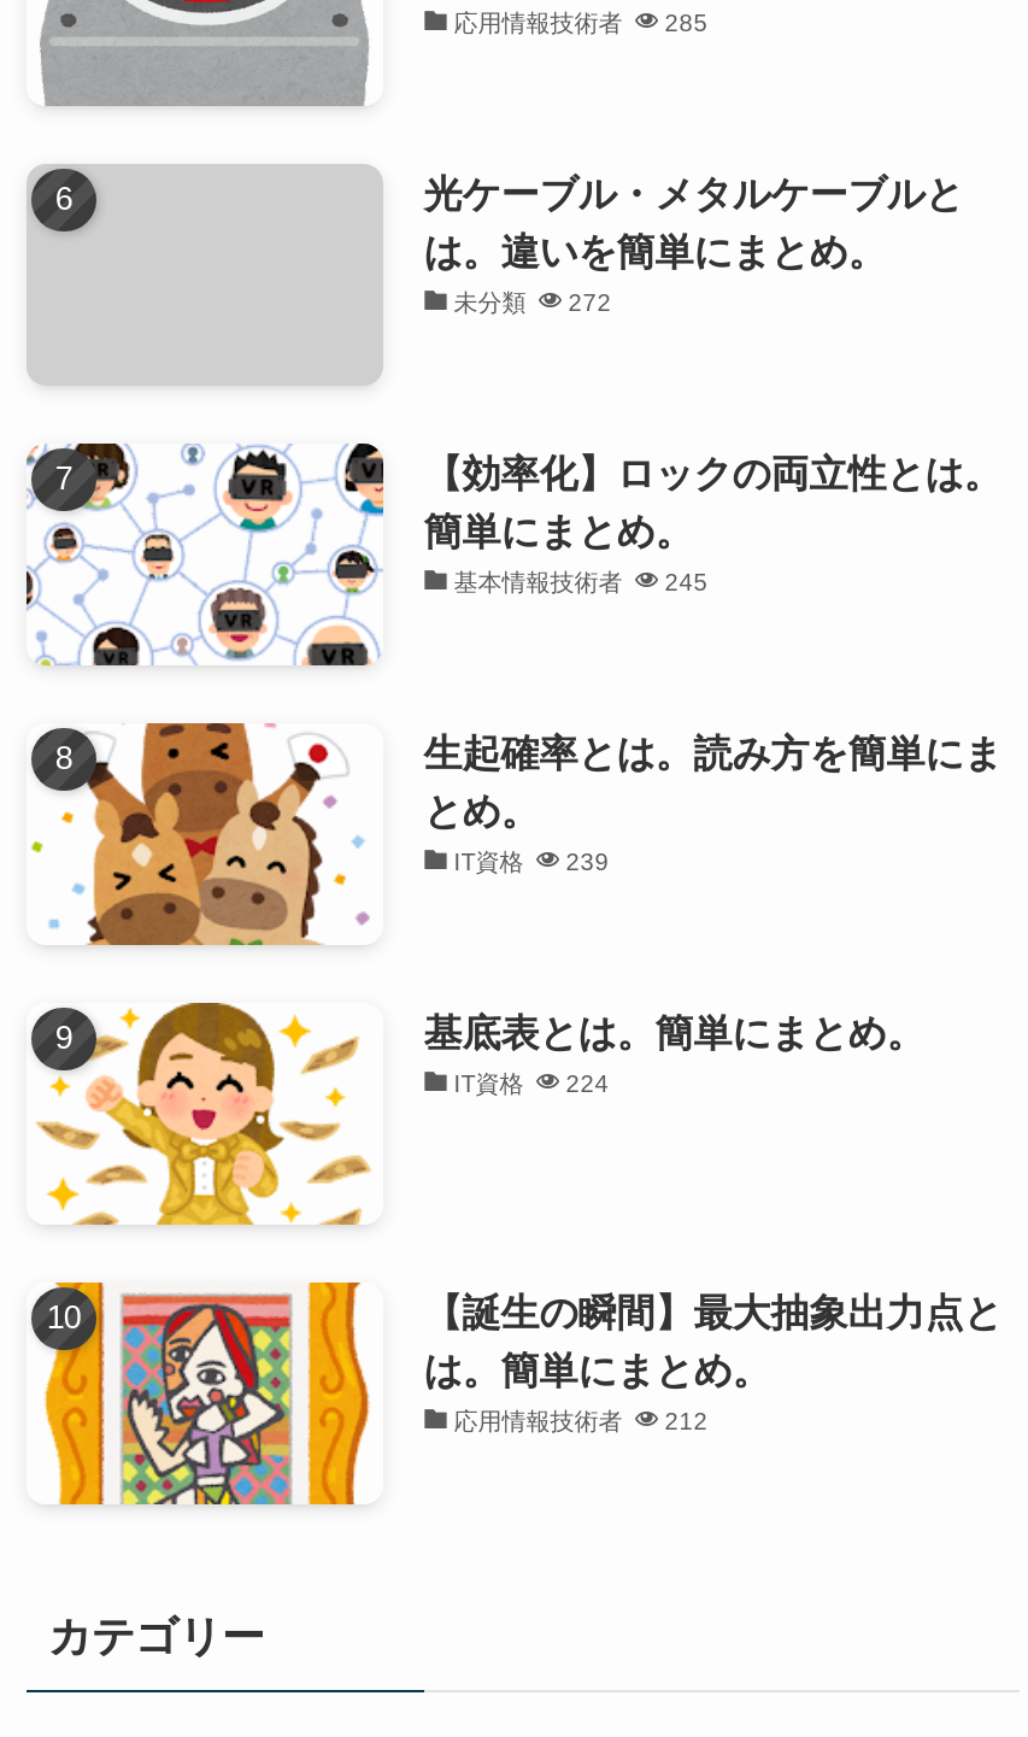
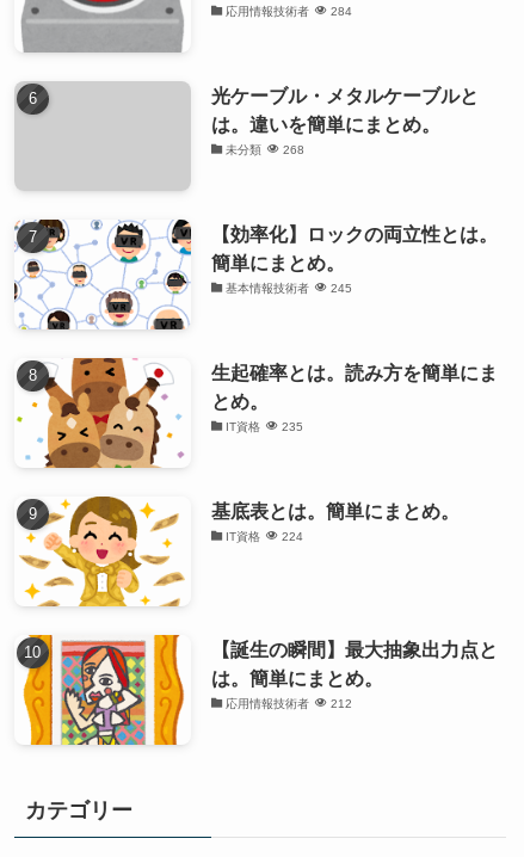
[454,11,708,37] 応用情報技術者 285 -> [226,5,352,18] 応用情報技術者 284
[454,290,612,317] 未分類 272 -> [226,144,304,157] 未分類 268
[454,849,609,875] IT資格 239 -> [226,420,303,433] IT資格 235

